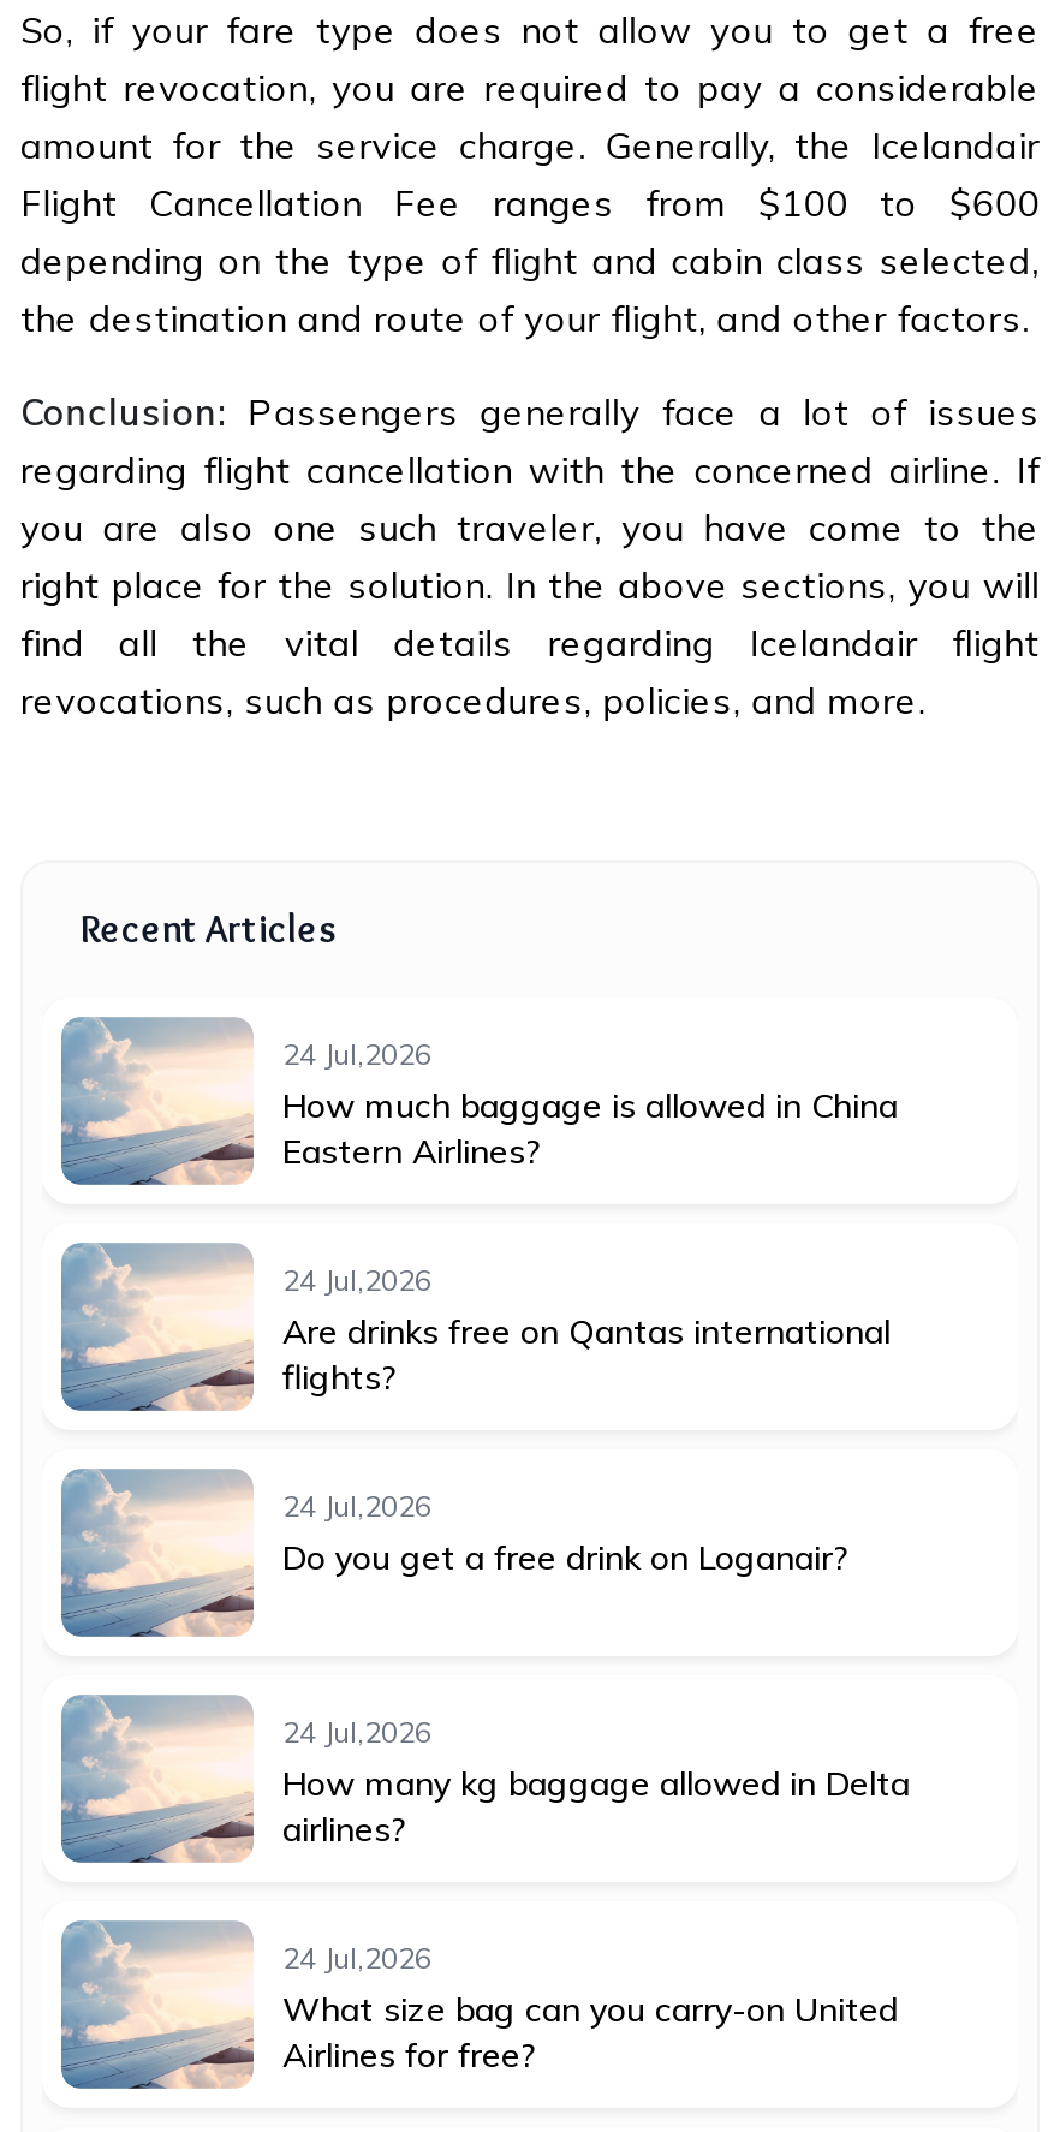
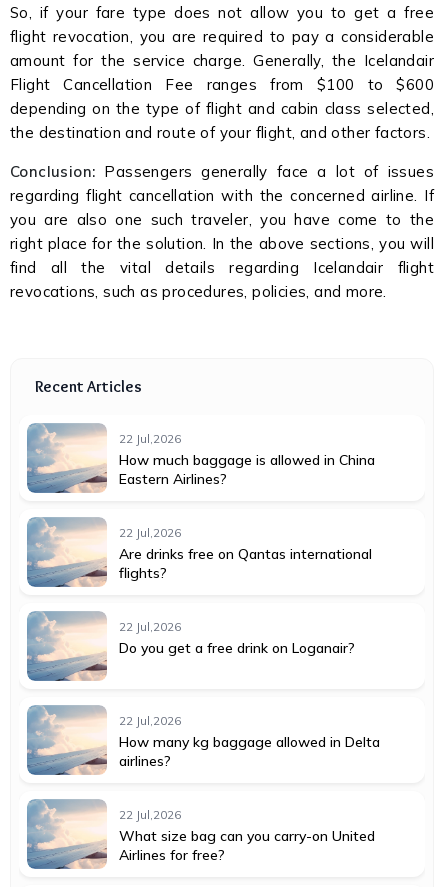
[282,1036,431,1072] 24 Jul,2026 -> [119,431,181,446] 22 Jul,2026
[282,1262,431,1298] 24 Jul,2026 -> [119,525,181,540] 22 Jul,2026
[282,1488,431,1524] 24 Jul,2026 -> [119,619,181,634] 22 Jul,2026
[282,1714,431,1750] 24 Jul,2026 -> [119,713,181,728] 22 Jul,2026
[282,1940,431,1976] 24 Jul,2026 -> [119,807,181,822] 22 Jul,2026

